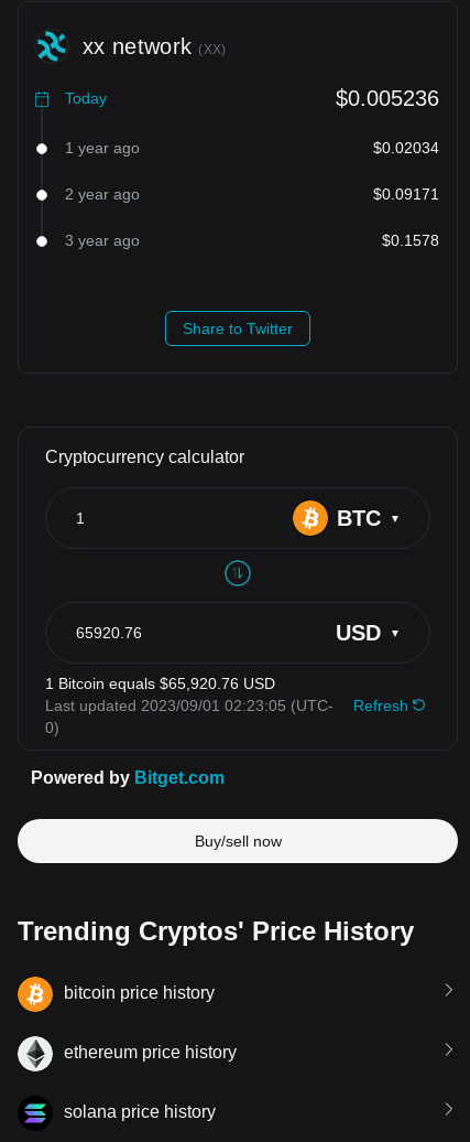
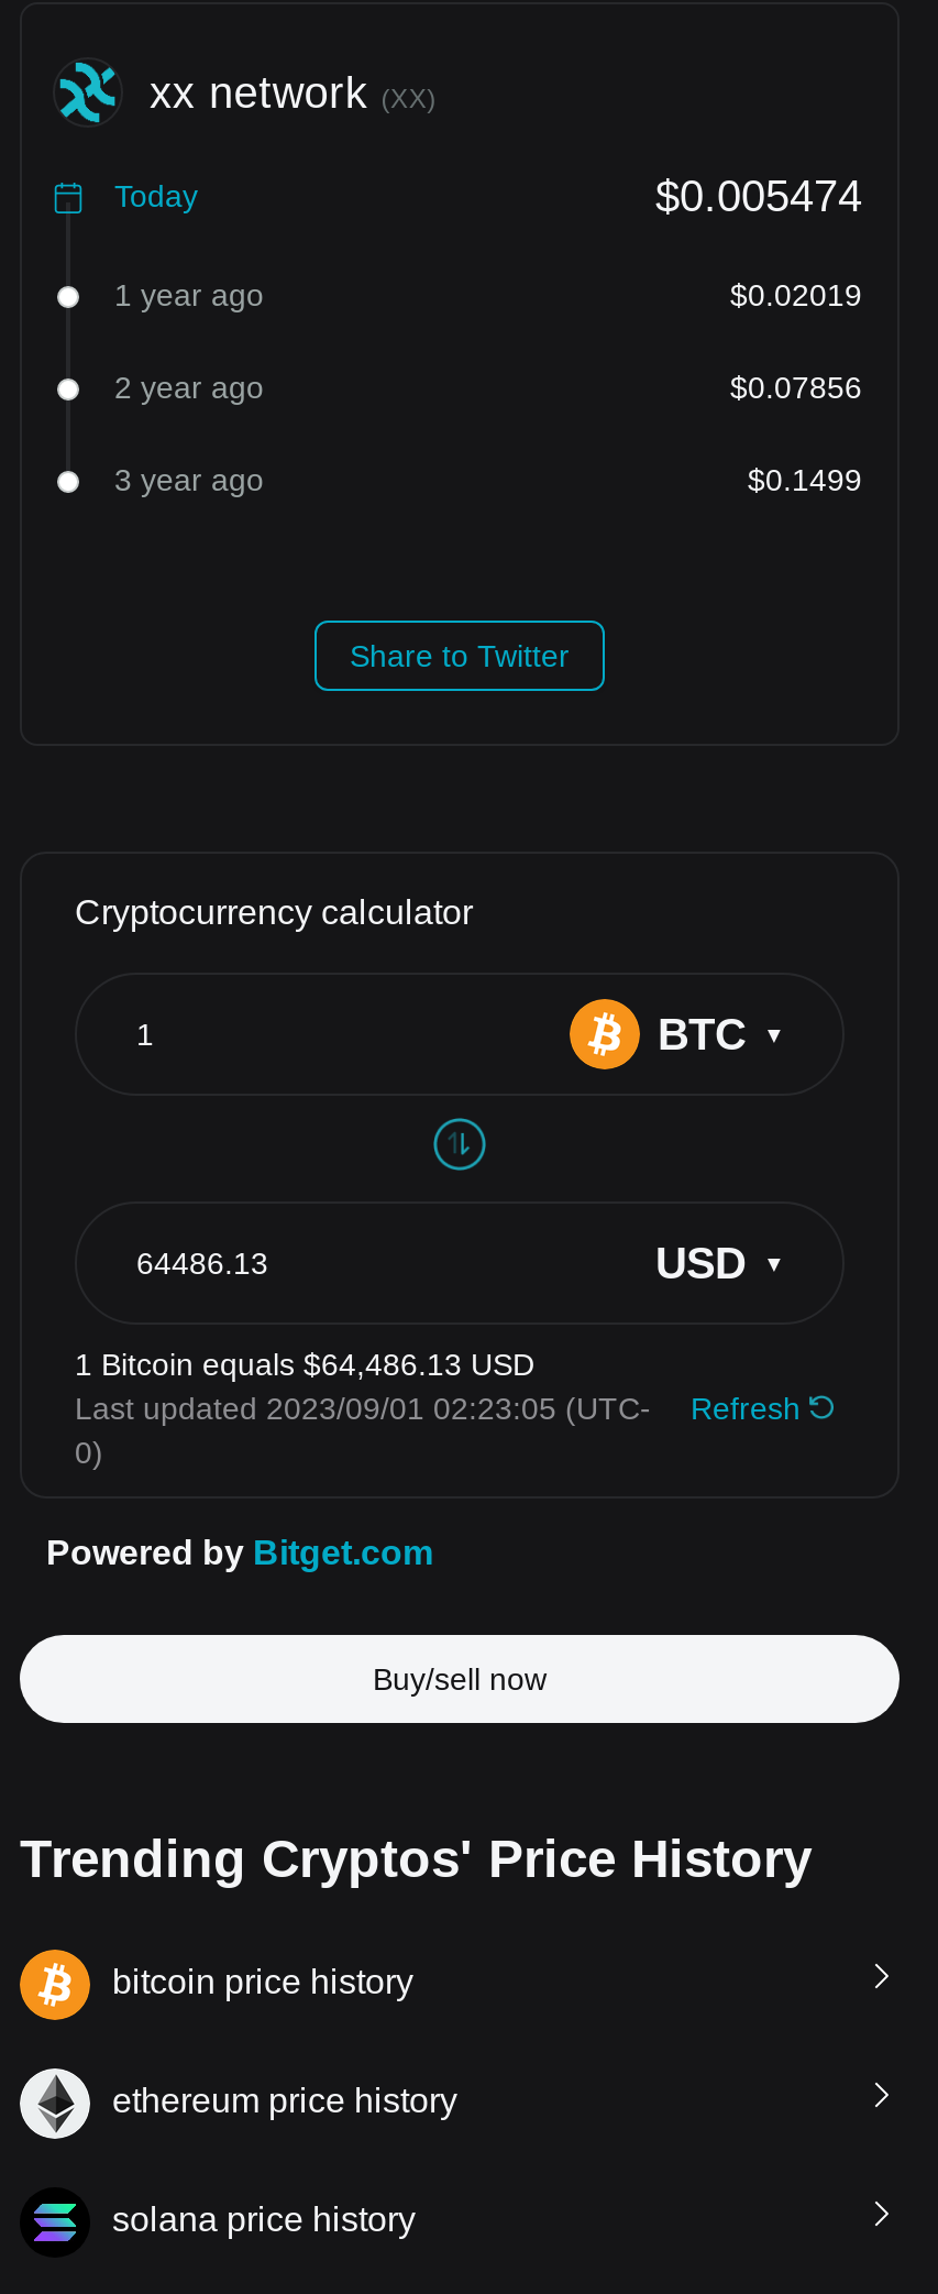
[336,86,439,110] $0.005236 -> [655,172,862,220] $0.005474
[373,139,439,157] $0.02034 -> [730,277,862,312] $0.02019
[373,185,439,203] $0.09171 -> [730,370,862,405] $0.07856
[382,231,439,249] $0.1578 -> [748,462,862,497] $0.1499

